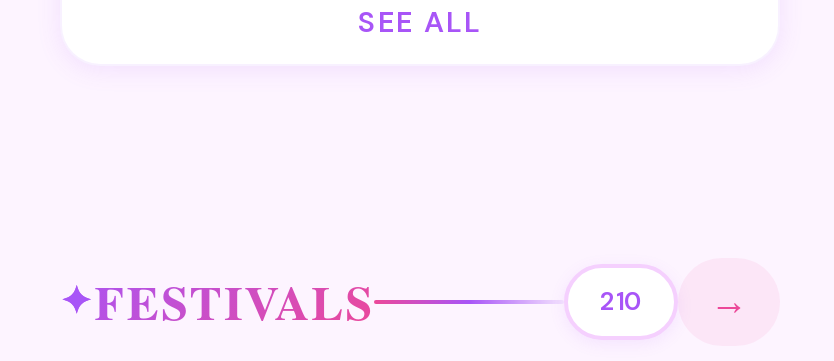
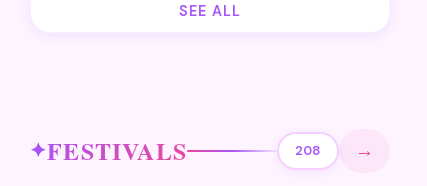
[600,284,642,318] 210 -> [295,142,321,159] 208

